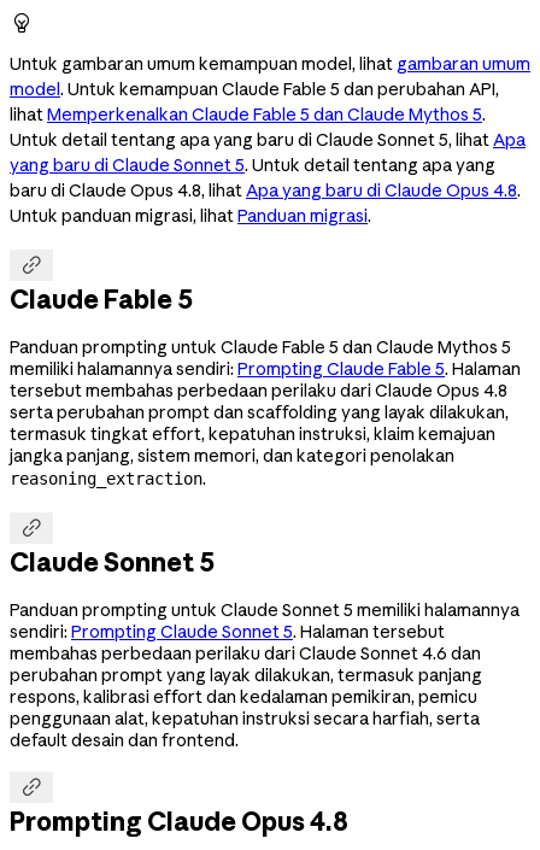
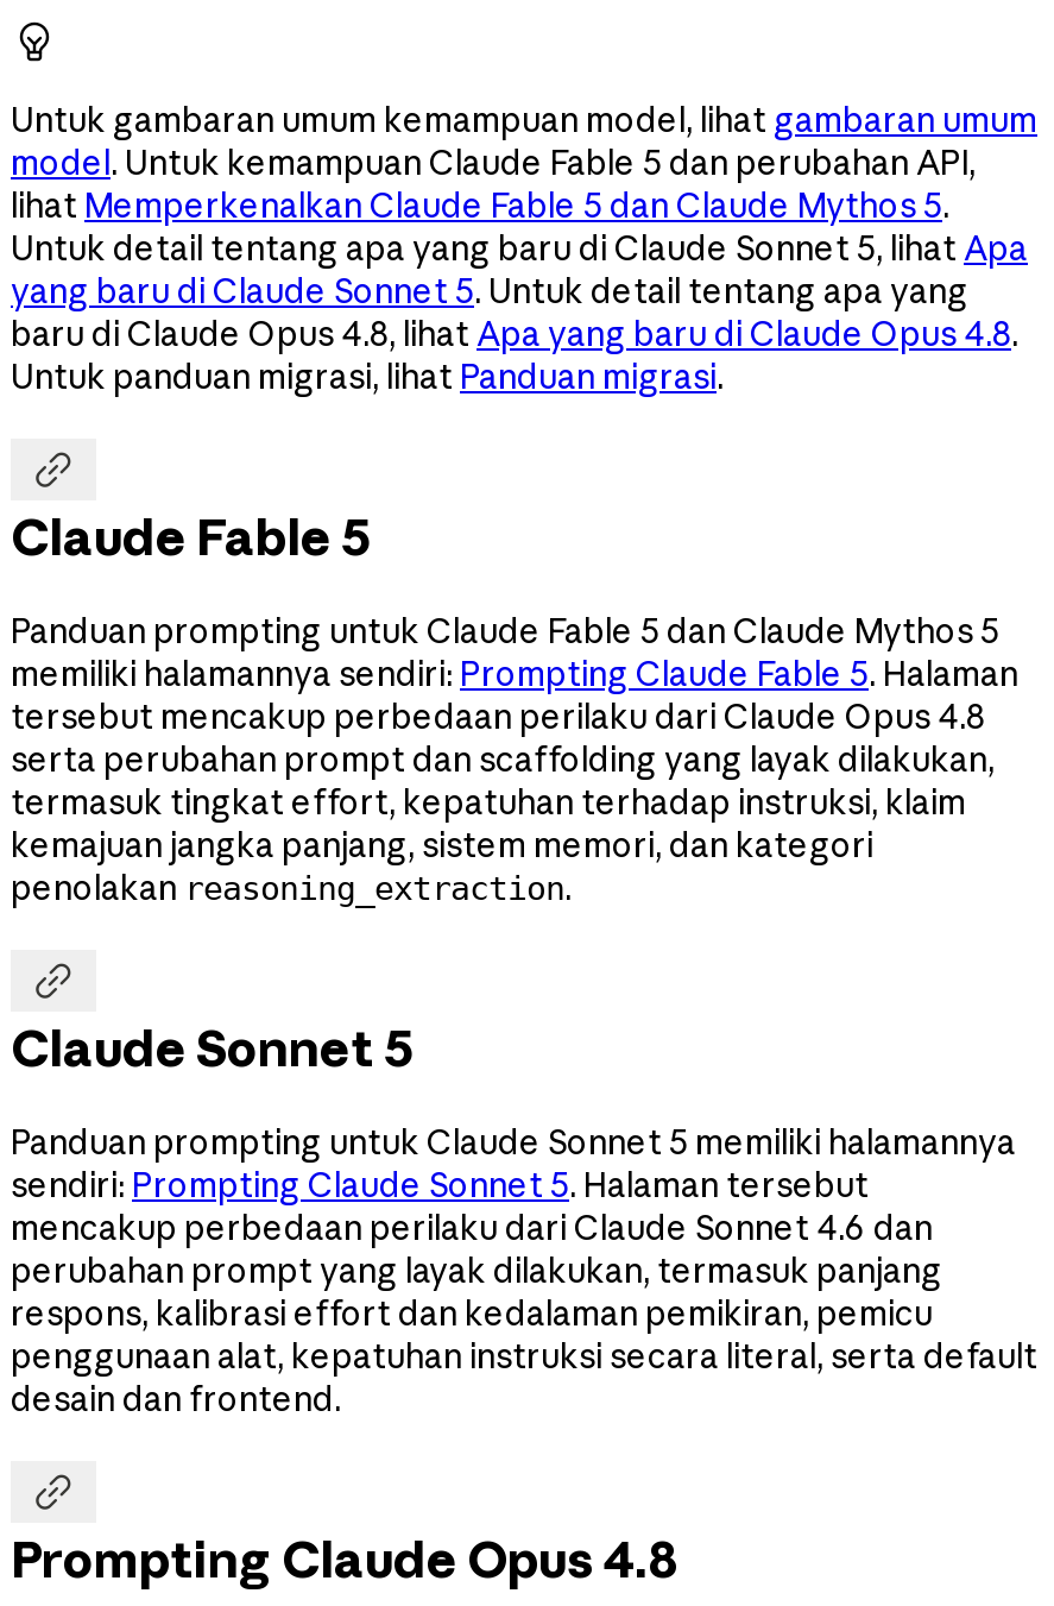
[10,379,507,401] tersebut membahas perbedaan perilaku dari Claude Opus 4.8 -> [11,695,985,737] tersebut mencakup perbedaan perilaku dari Claude Opus 4.8
[10,423,495,489] termasuk tingkat effort, kepatuhan instruksi, klaim kemajuan | jangka panjang, sistem memori, dan kategori penolakan | reasoning_extraction. -> [11,780,966,909] termasuk tingkat effort, kepatuhan terhadap instruksi, klaim | kemajuan jangka panjang, sistem memori, dan kategori | penolakan reasoning_extraction.
[10,642,481,664] membahas perbedaan perilaku dari Claude Sonnet 4.6 dan -> [11,1205,933,1248] mencakup perbedaan perilaku dari Claude Sonnet 4.6 dan
[10,707,480,751] penggunaan alat, kepatuhan instruksi secara harfiah, serta | default desain dan frontend. -> [11,1334,1037,1419] penggunaan alat, kepatuhan instruksi secara literal, serta default | desain dan frontend.

